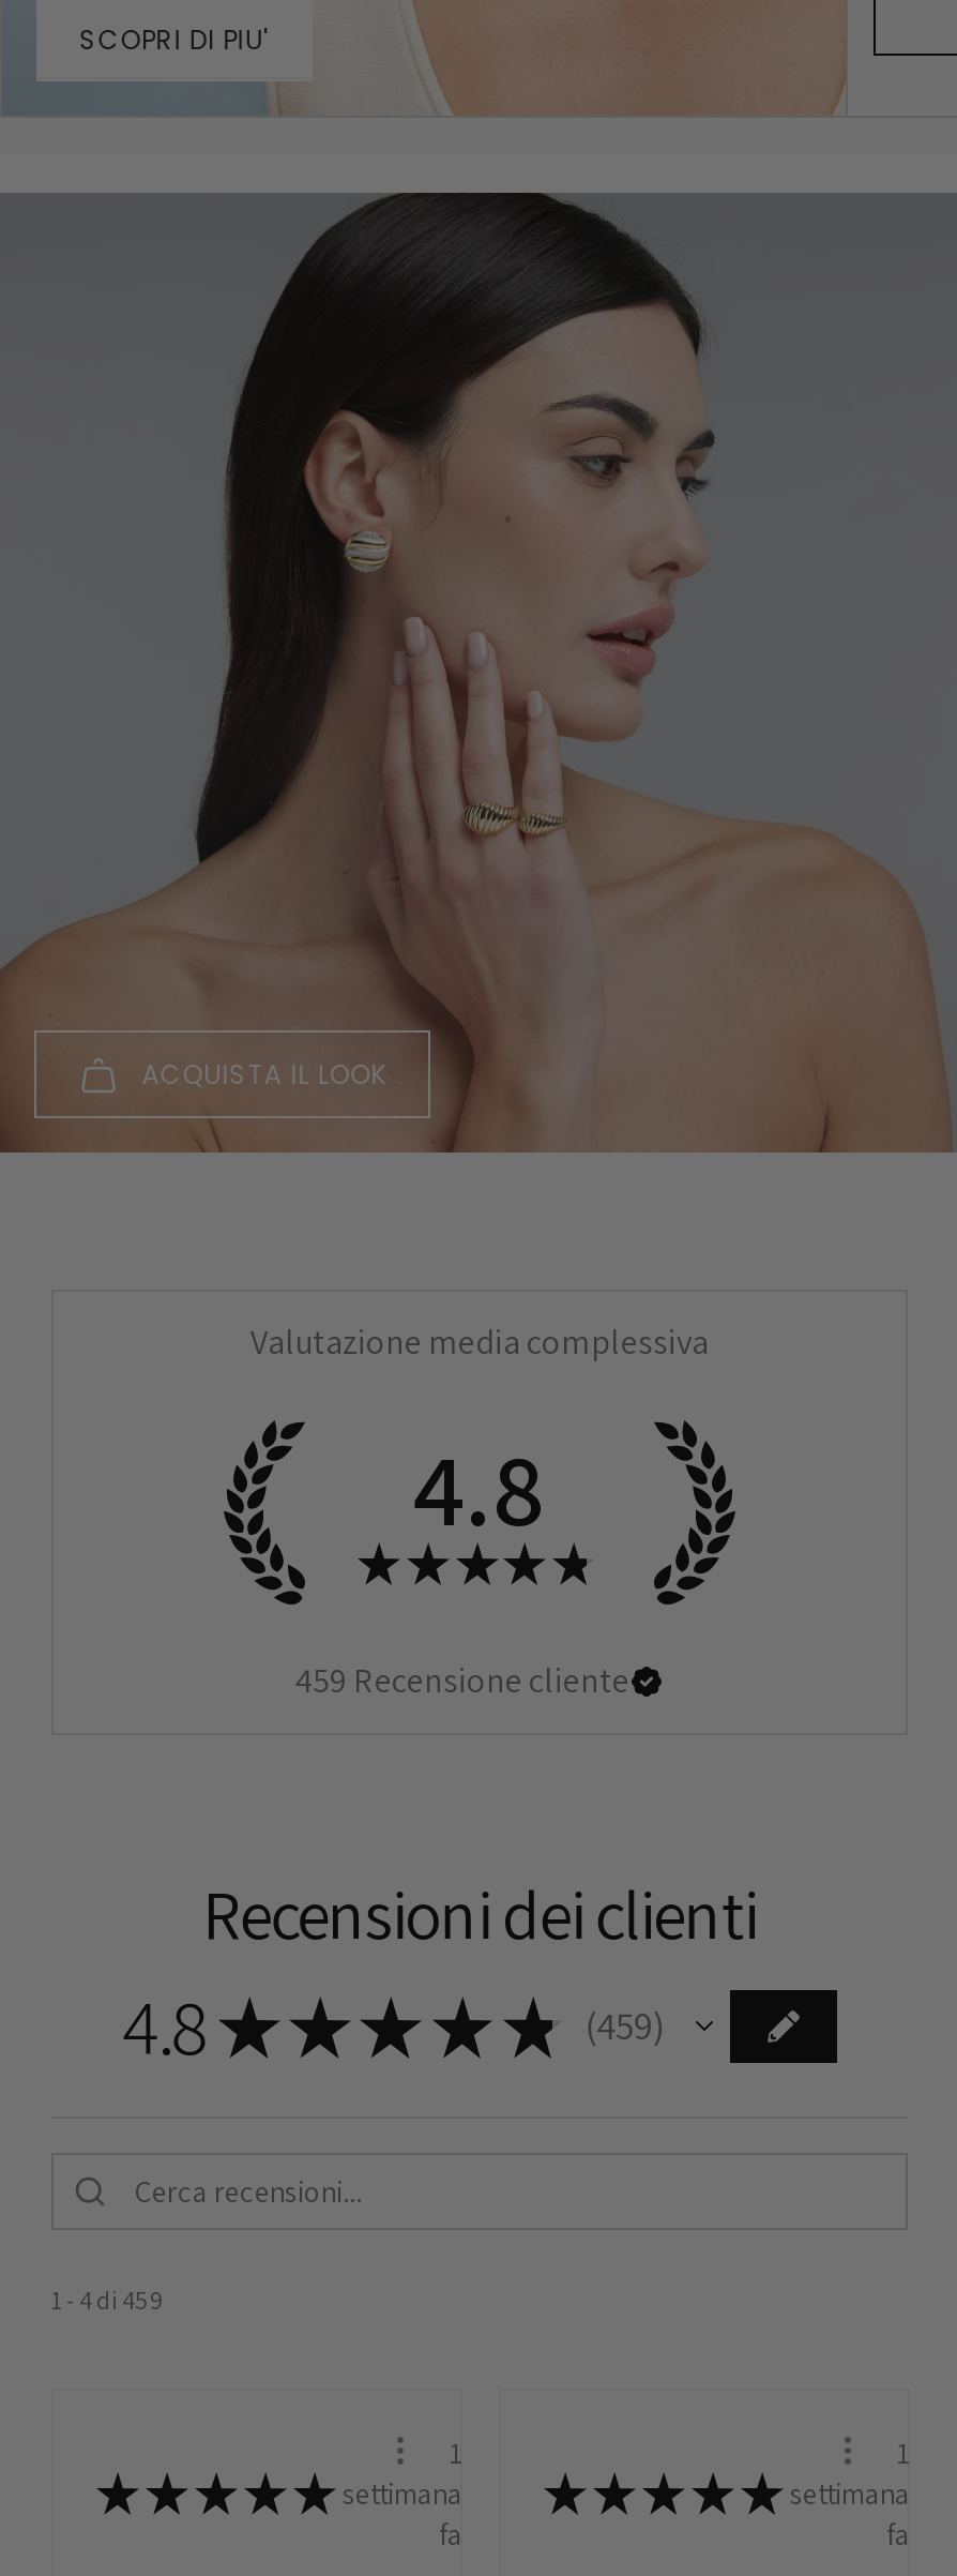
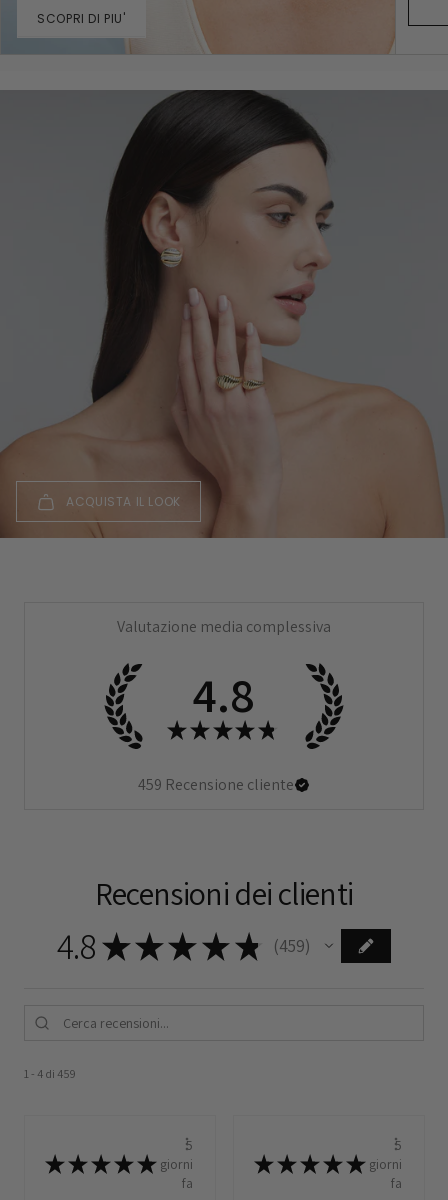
[343,2433,462,2513] 1 | settimana -> [160,1136,193,1173] 5 | giorni
[790,2433,910,2513] 1 | settimana -> [369,1136,402,1173] 5 | giorni

